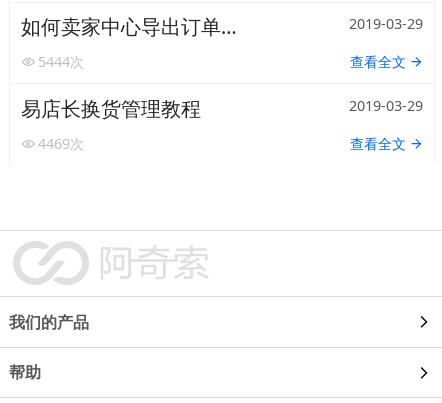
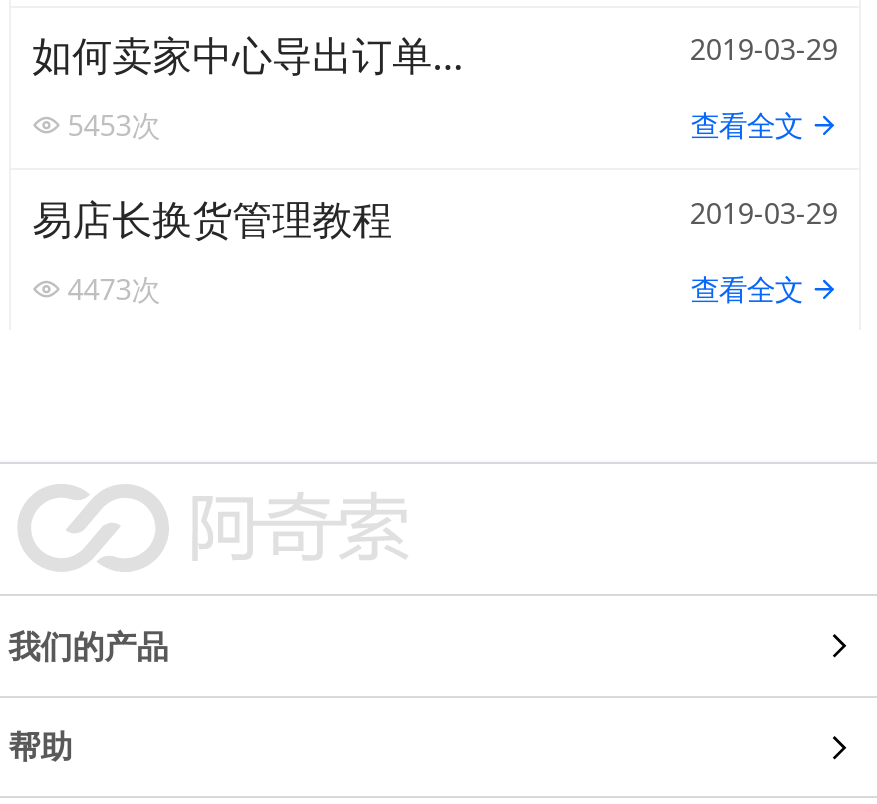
[38,52,84,71] 5444次 -> [67,106,159,144] 5453次
[38,134,84,153] 4469次 -> [67,269,159,307] 4473次

